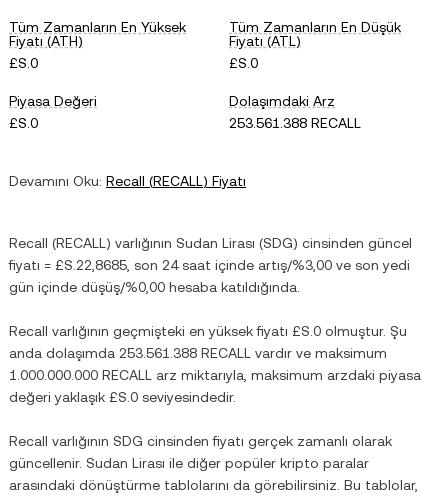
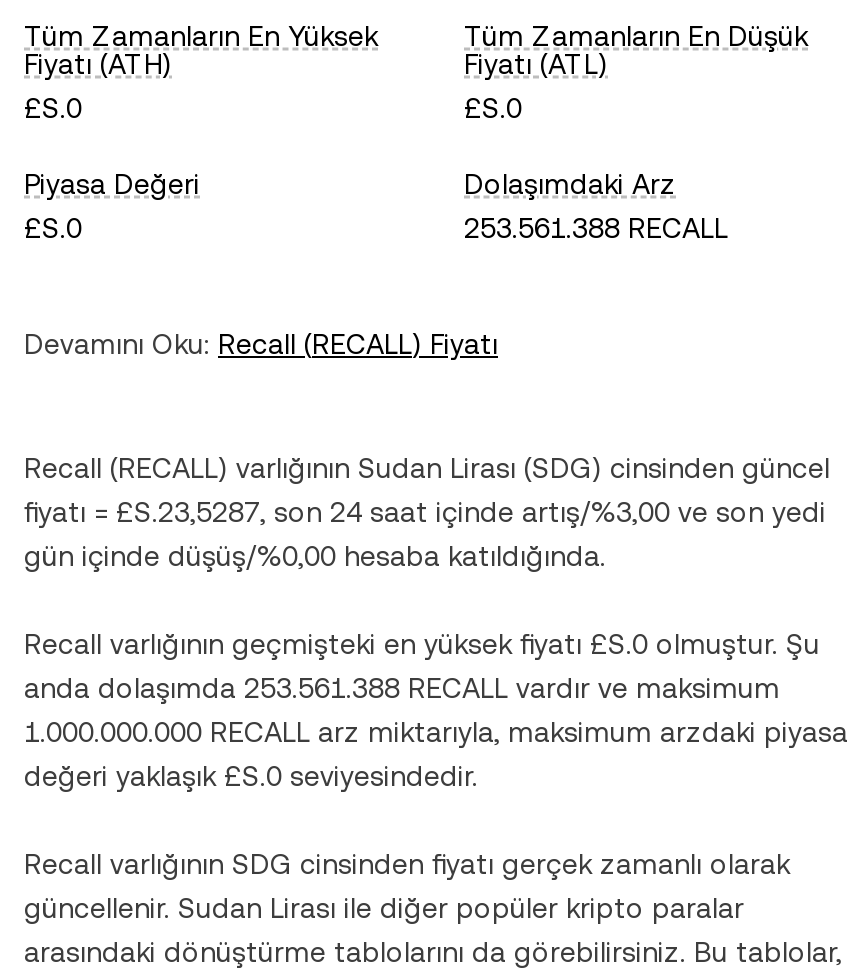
[9,257,410,273] fiyatı = £S.22,8685, son 24 saat içinde artış/%3,00 ve son yedi -> [24,496,826,528] fiyatı = £S.23,5287, son 24 saat içinde artış/%3,00 ve son yedi

